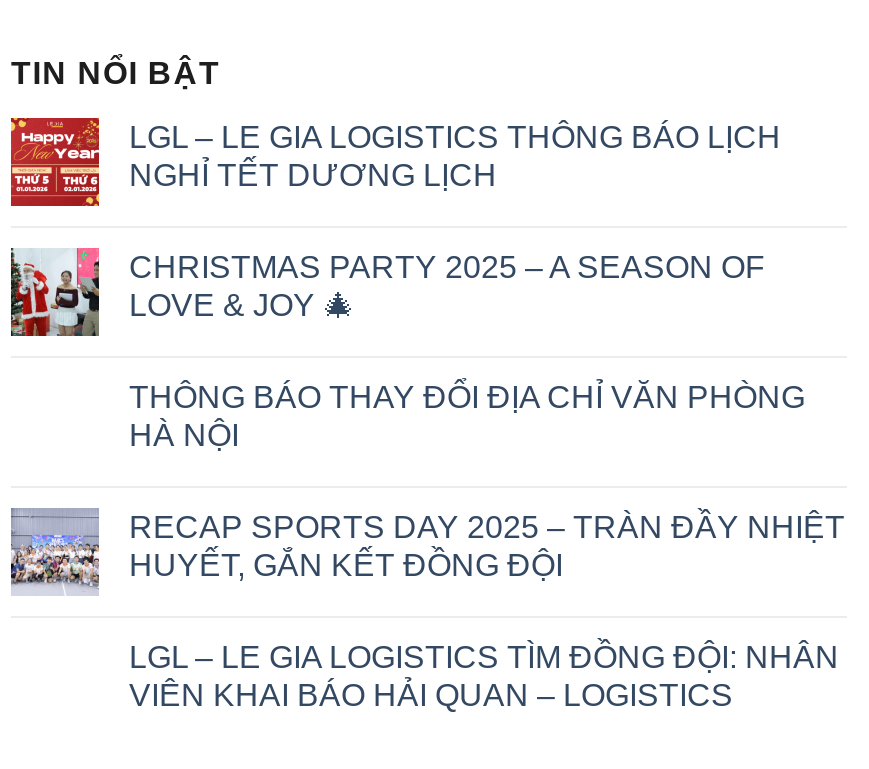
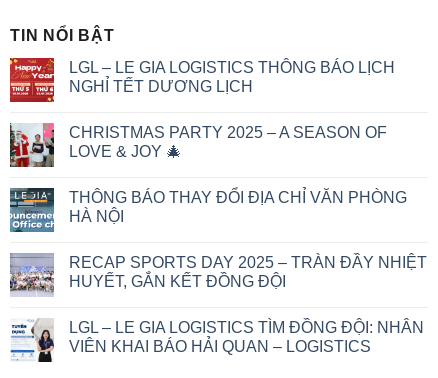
none -> [9,187,55,233] [image]
none -> [10,318,55,363] [image]

